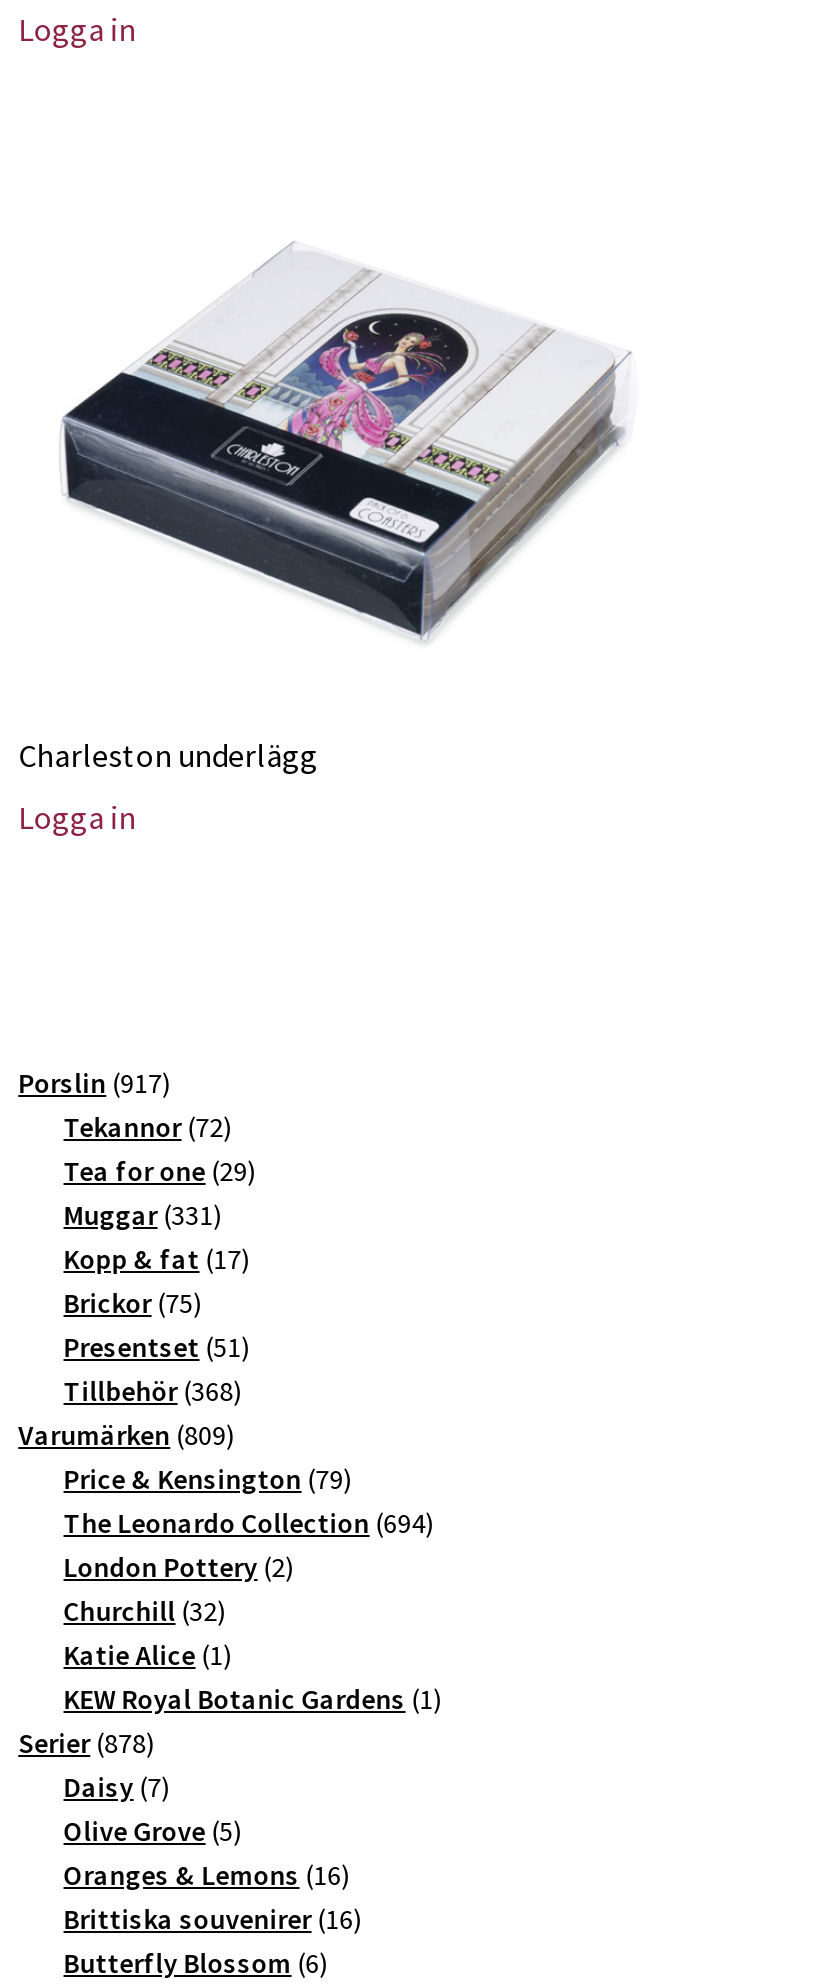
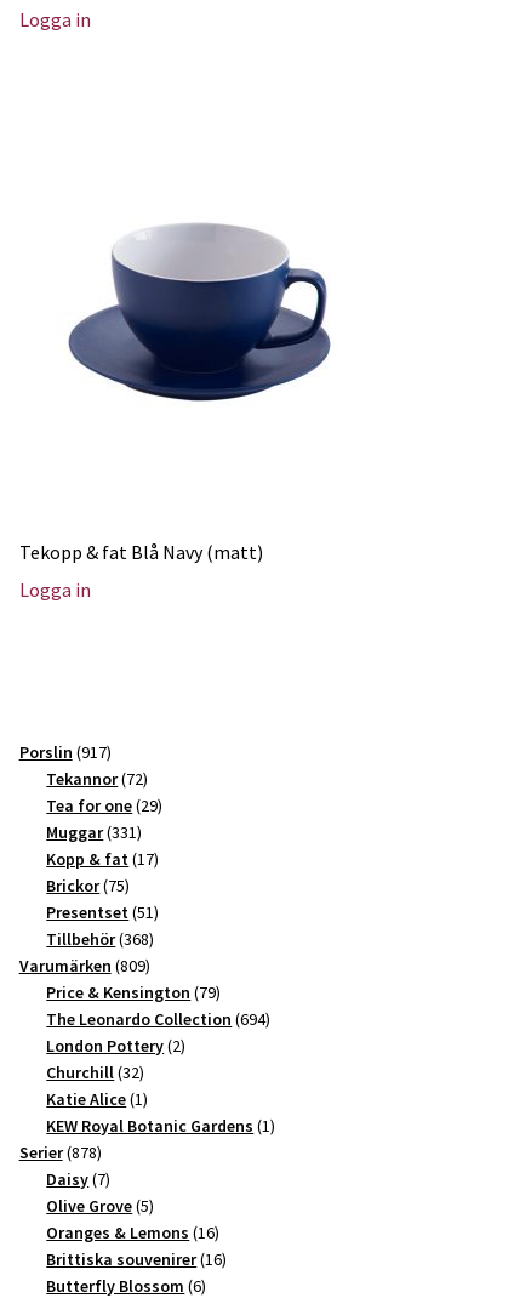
[61,243,631,641] [image] -> [68,222,344,403] [image]
[18,735,318,775] Charleston underlägg -> [19,540,263,564] Tekopp & fat Blå Navy (matt)

